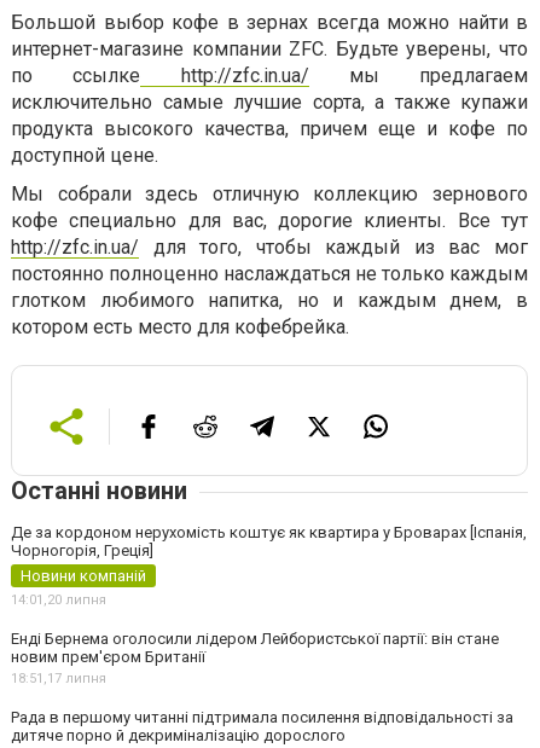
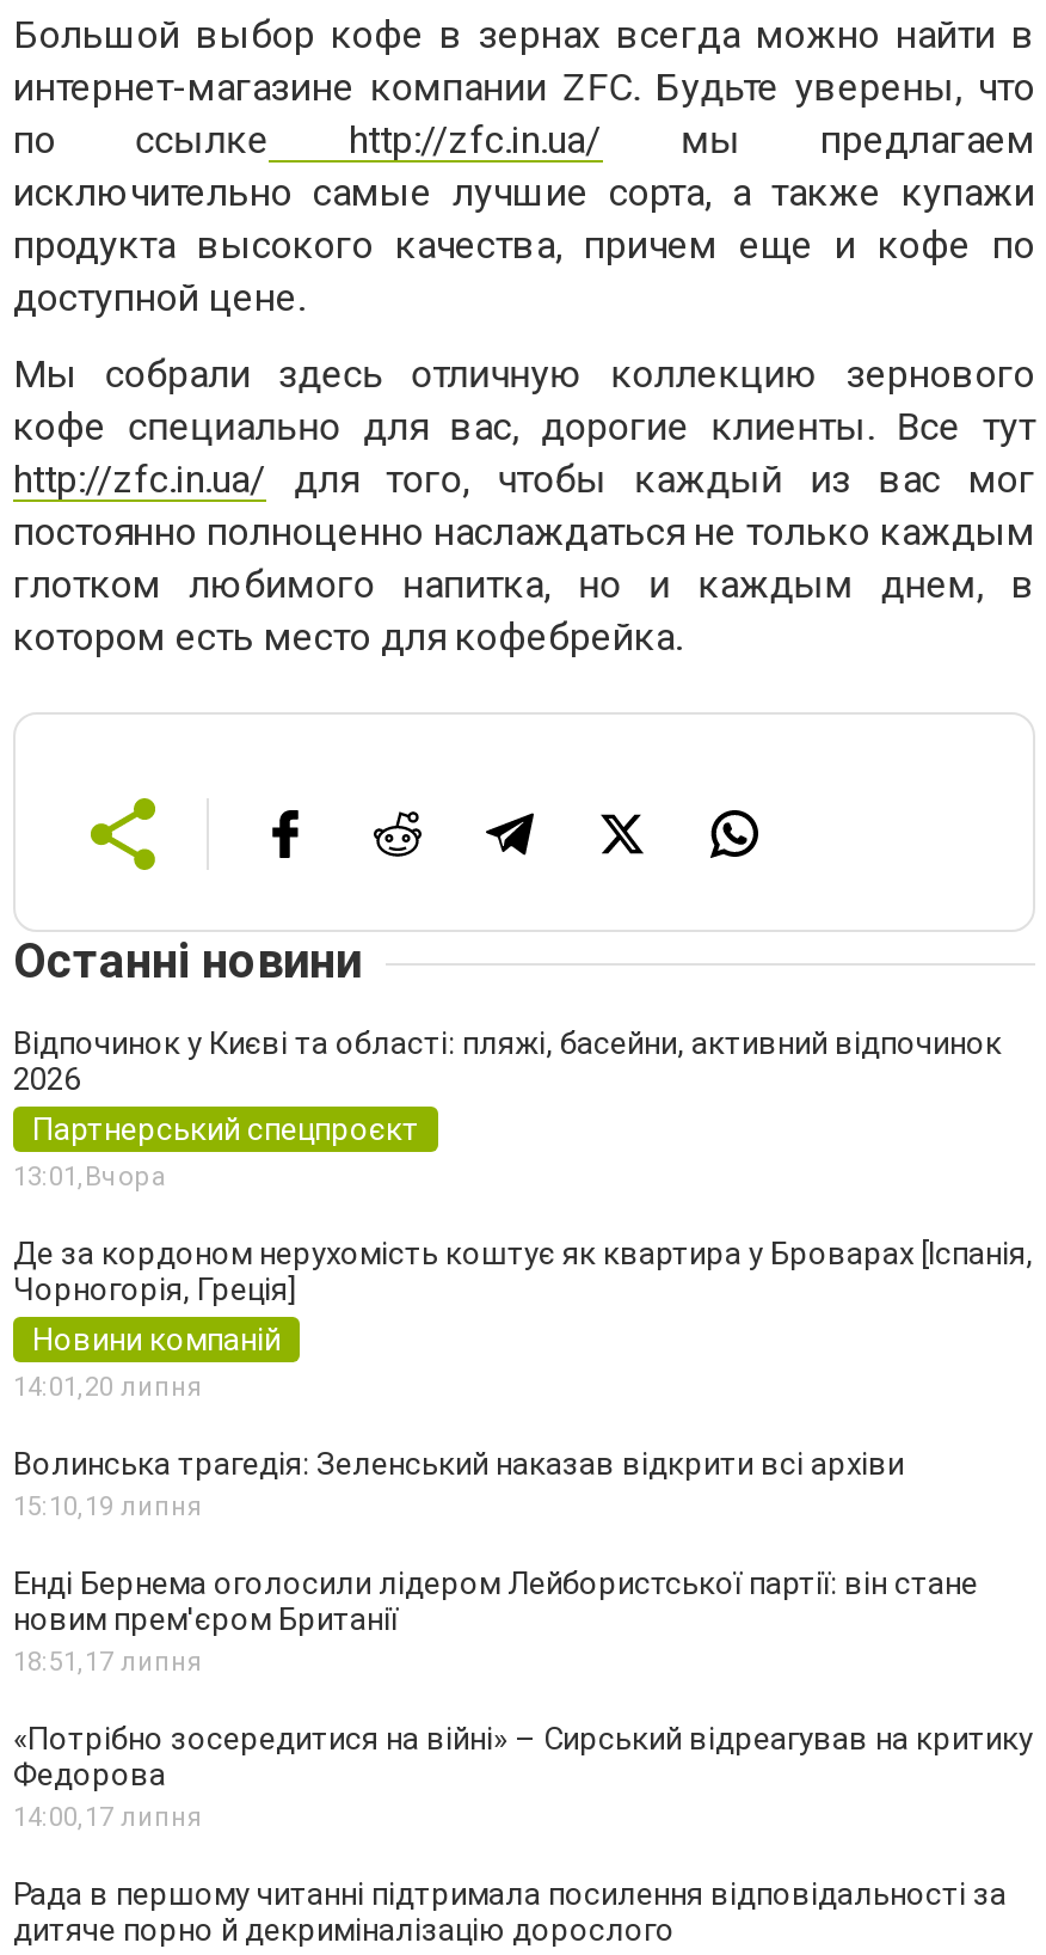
none -> [13,1025,1002,1193] Відпочинок у Києві та області: пляжі, басейни, активний відпочинок | 2026 | Партнерський спецпроєкт | 13:01, Вчора
none -> [13,1446,904,1522] Волинська трагедія: Зеленський наказав відкрити всі архіви | 15:10, 19 липня
none -> [13,1721,1033,1833] «Потрібно зосередитися на війні» – Сирський відреагував на критику | Федорова | 14:00, 17 липня

